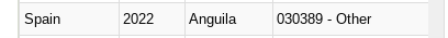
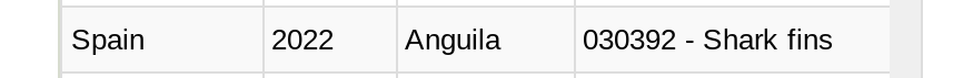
[277,10,371,27] 030389 - Other -> [583,22,834,55] 030392 - Shark fins

